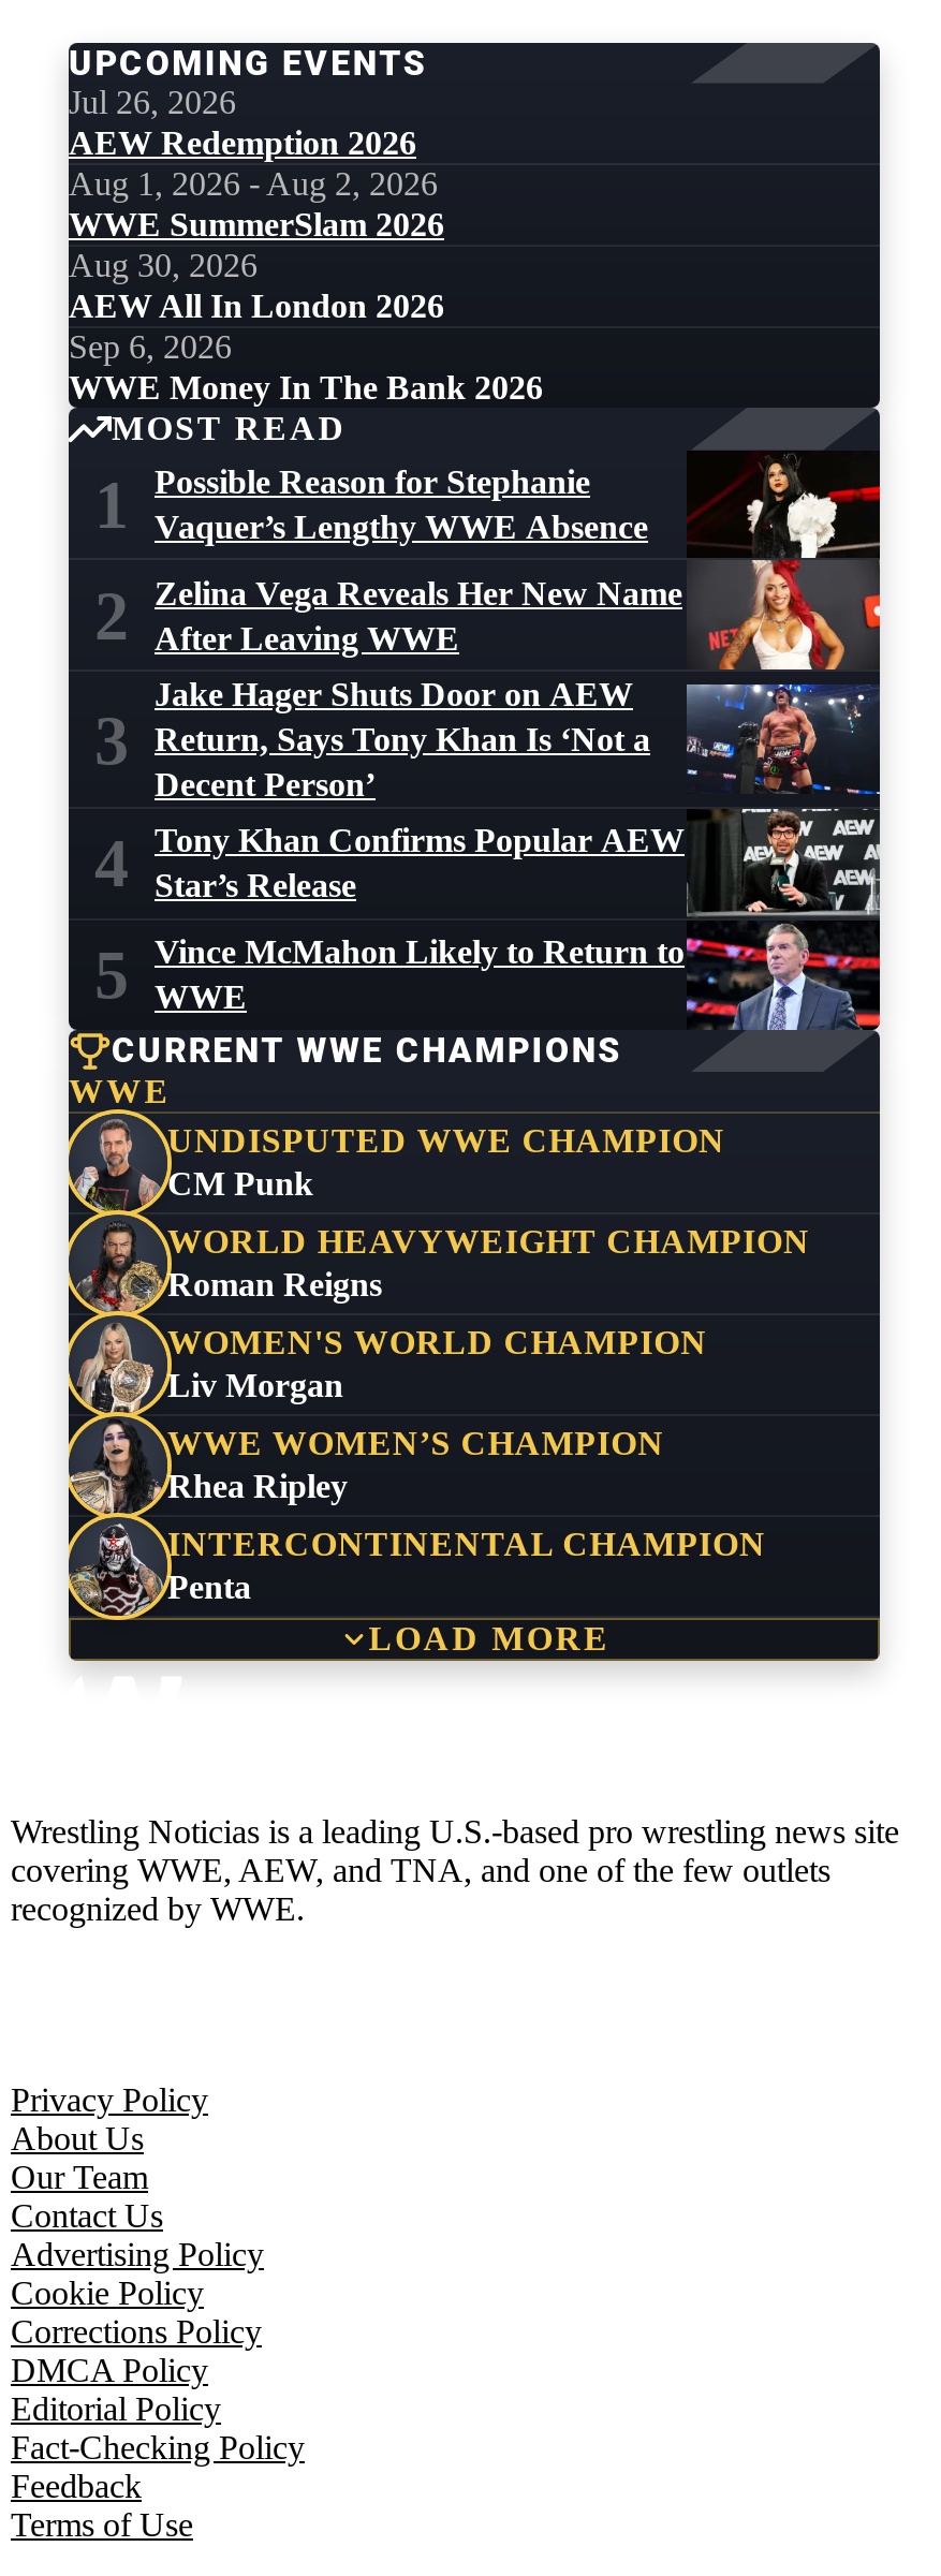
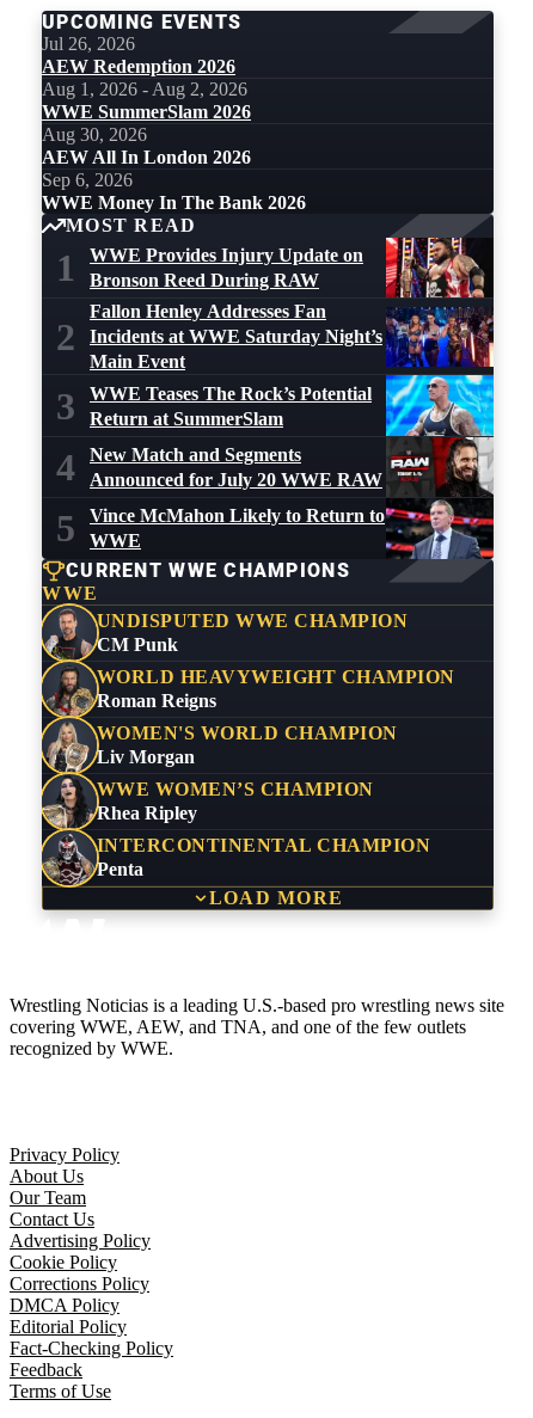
[155,450,882,917] [image] | Zelina Vega Reveals Her New Name | After Leaving WWE -> [90,237,495,497] [image] | Fallon Henley Addresses Fan | Incidents at WWE Saturday Night’s | Main Event
[155,463,648,545] Possible Reason for Stephanie | Vaquer’s Lengthy WWE Absence -> [90,245,363,291] WWE Provides Injury Update on | Bronson Reed During RAW
[155,676,650,802] Jake Hager Shuts Door on AEW | Return, Says Tony Khan Is ‘Not a | Decent Person’ -> [90,383,372,428] WWE Teases The Rock’s Potential | Return at SummerSlam
[155,822,685,904] Tony Khan Confirms Popular AEW | Star’s Release -> [90,444,382,490] New Match and Segments | Announced for July 20 WWE RAW

